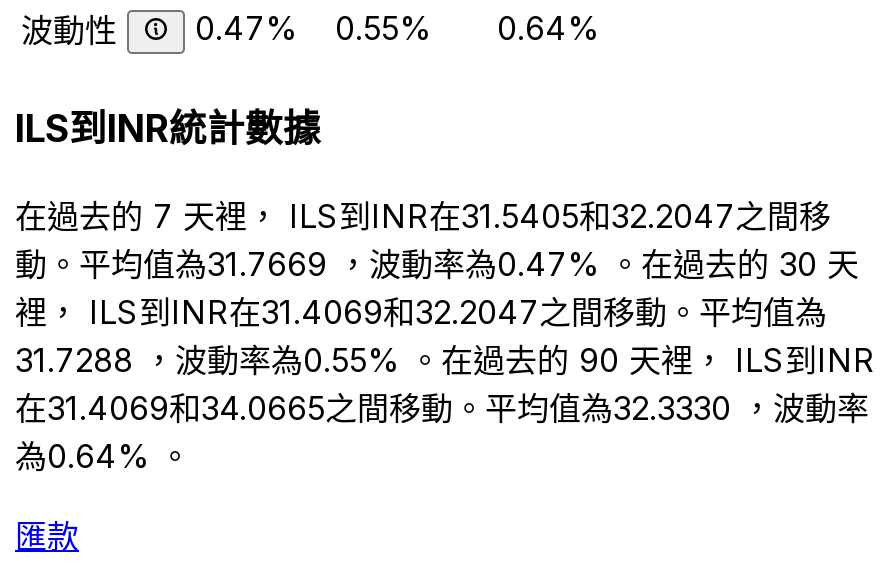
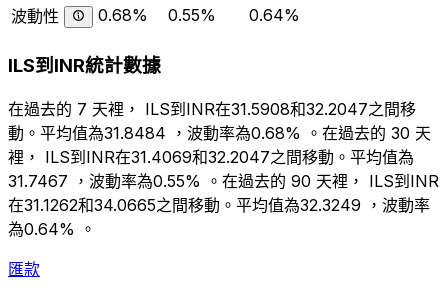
[21,9,599,51] 波動性 0.47% 0.55% 0.64% -> [11,5,300,26] 波動性 0.68% 0.55% 0.64%
[15,196,831,236] 在過去的 7 天裡， ILS到INR在31.5405和32.2047之間移 -> [8,99,416,119] 在過去的 7 天裡， ILS到INR在31.5908和32.2047之間移
[15,244,859,284] 動。平均值為31.7669 ，波動率為0.47% 。在過去的 30 天 -> [8,123,431,143] 動。平均值為31.8484 ，波動率為0.68% 。在過去的 30 天
[15,340,875,380] 31.7288 ，波動率為0.55% 。在過去的 90 天裡， ILS到INR -> [8,171,439,191] 31.7467 ，波動率為0.55% 。在過去的 90 天裡， ILS到INR
[15,388,869,428] 在31.4069和34.0665之間移動。平均值為32.3330 ，波動率 -> [8,195,430,215] 在31.1262和34.0665之間移動。平均值為32.3249 ，波動率

